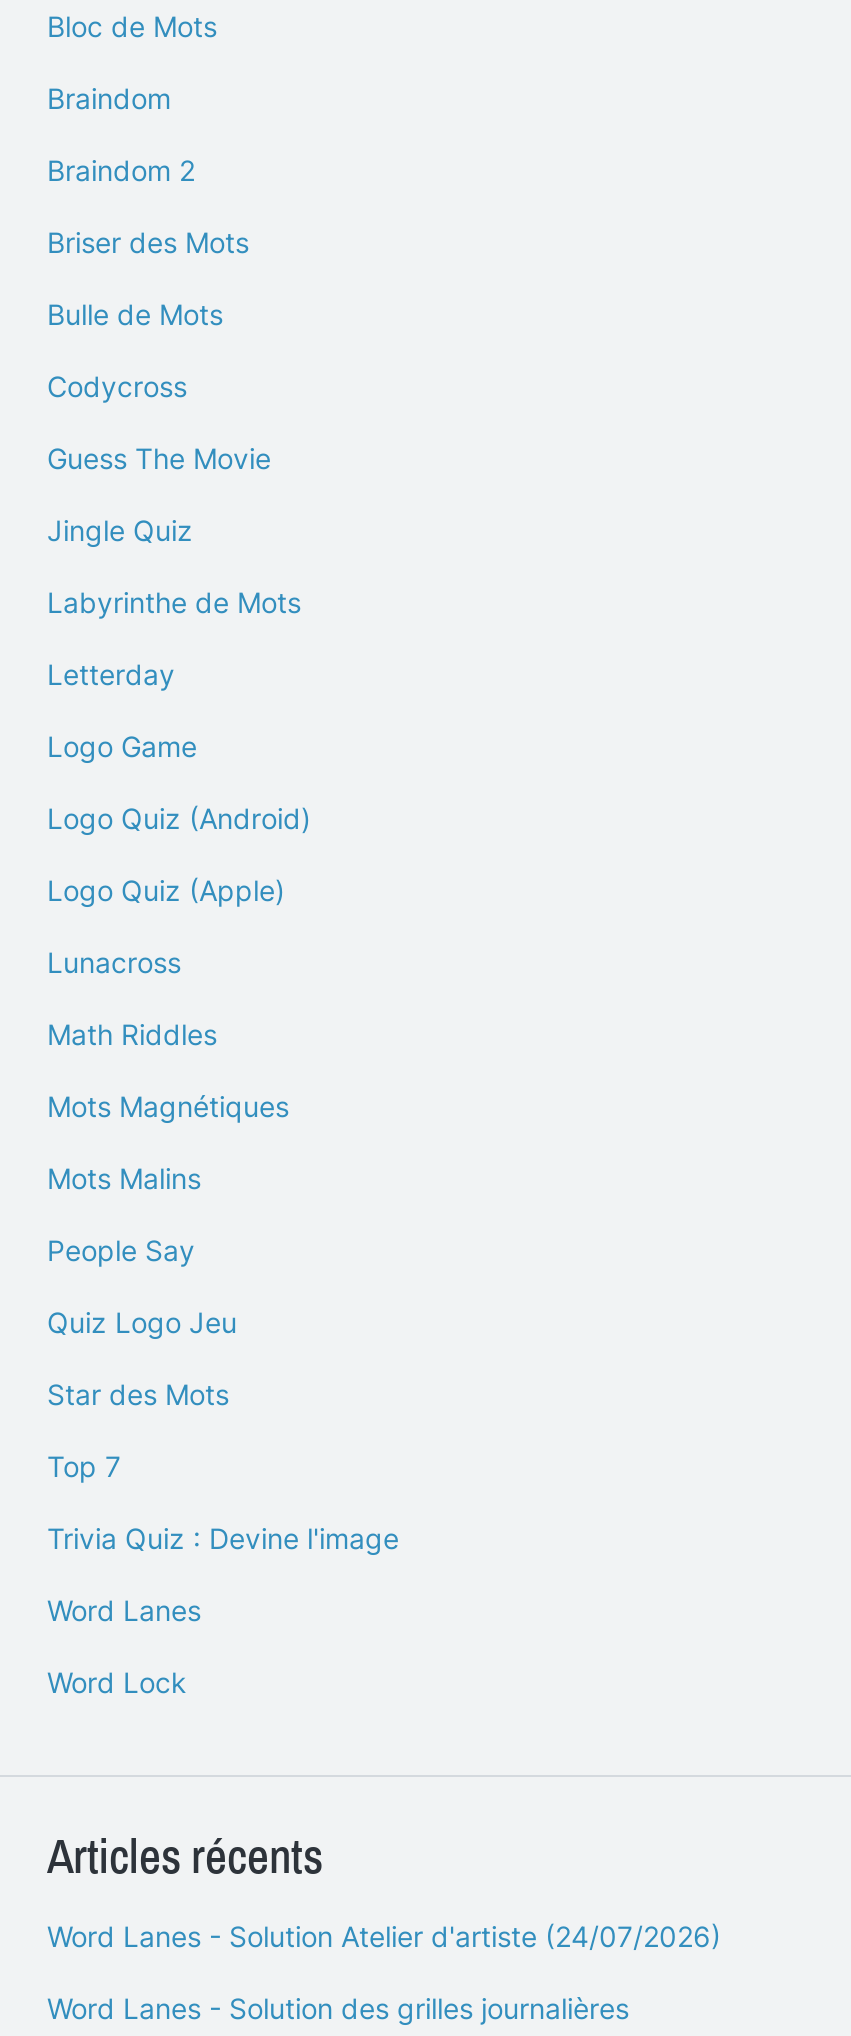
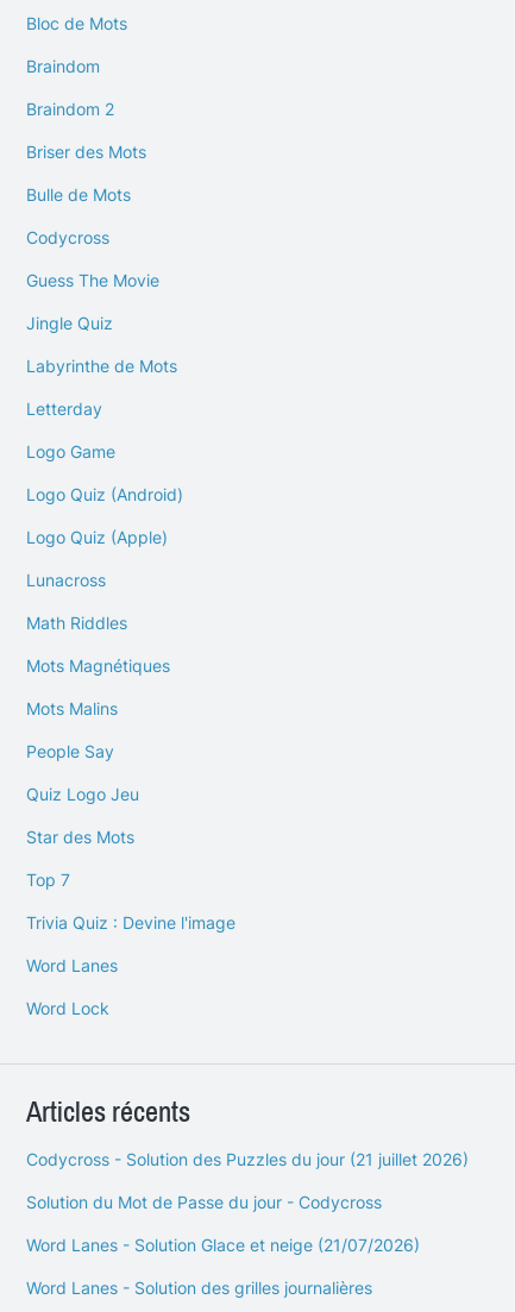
[47,1919,721,1953] Word Lanes - Solution Atelier d'artiste (24/07/2026) -> [26,1149,469,1255] Codycross - Solution des Puzzles du jour (21 juillet 2026) | Solution du Mot de Passe du jour - Codycross | Word Lanes - Solution Glace et neige (21/07/2026)

